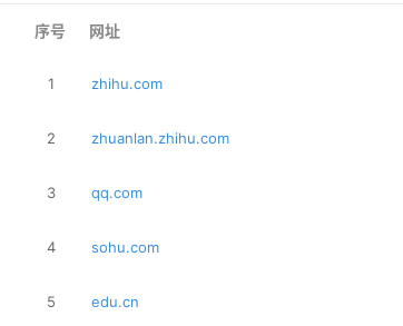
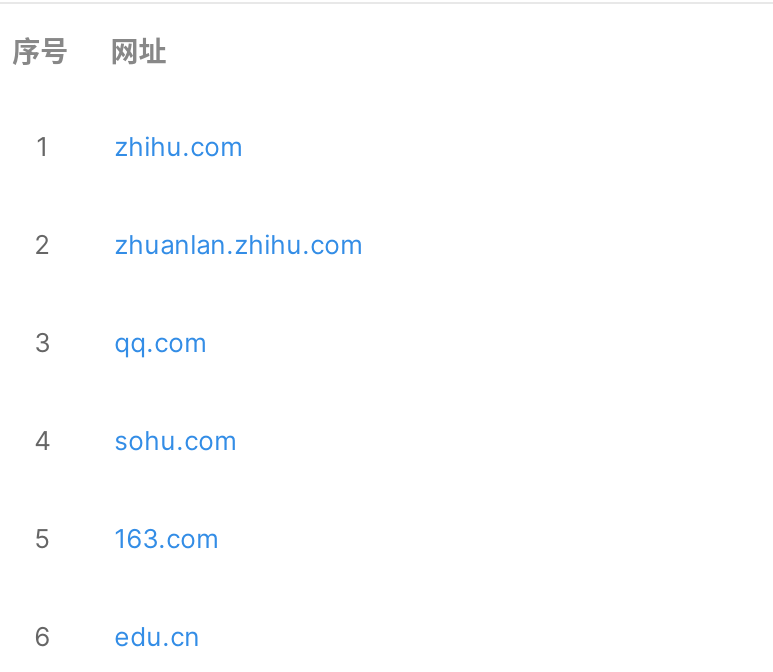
none -> [34,522,218,652] 163.com | 6

